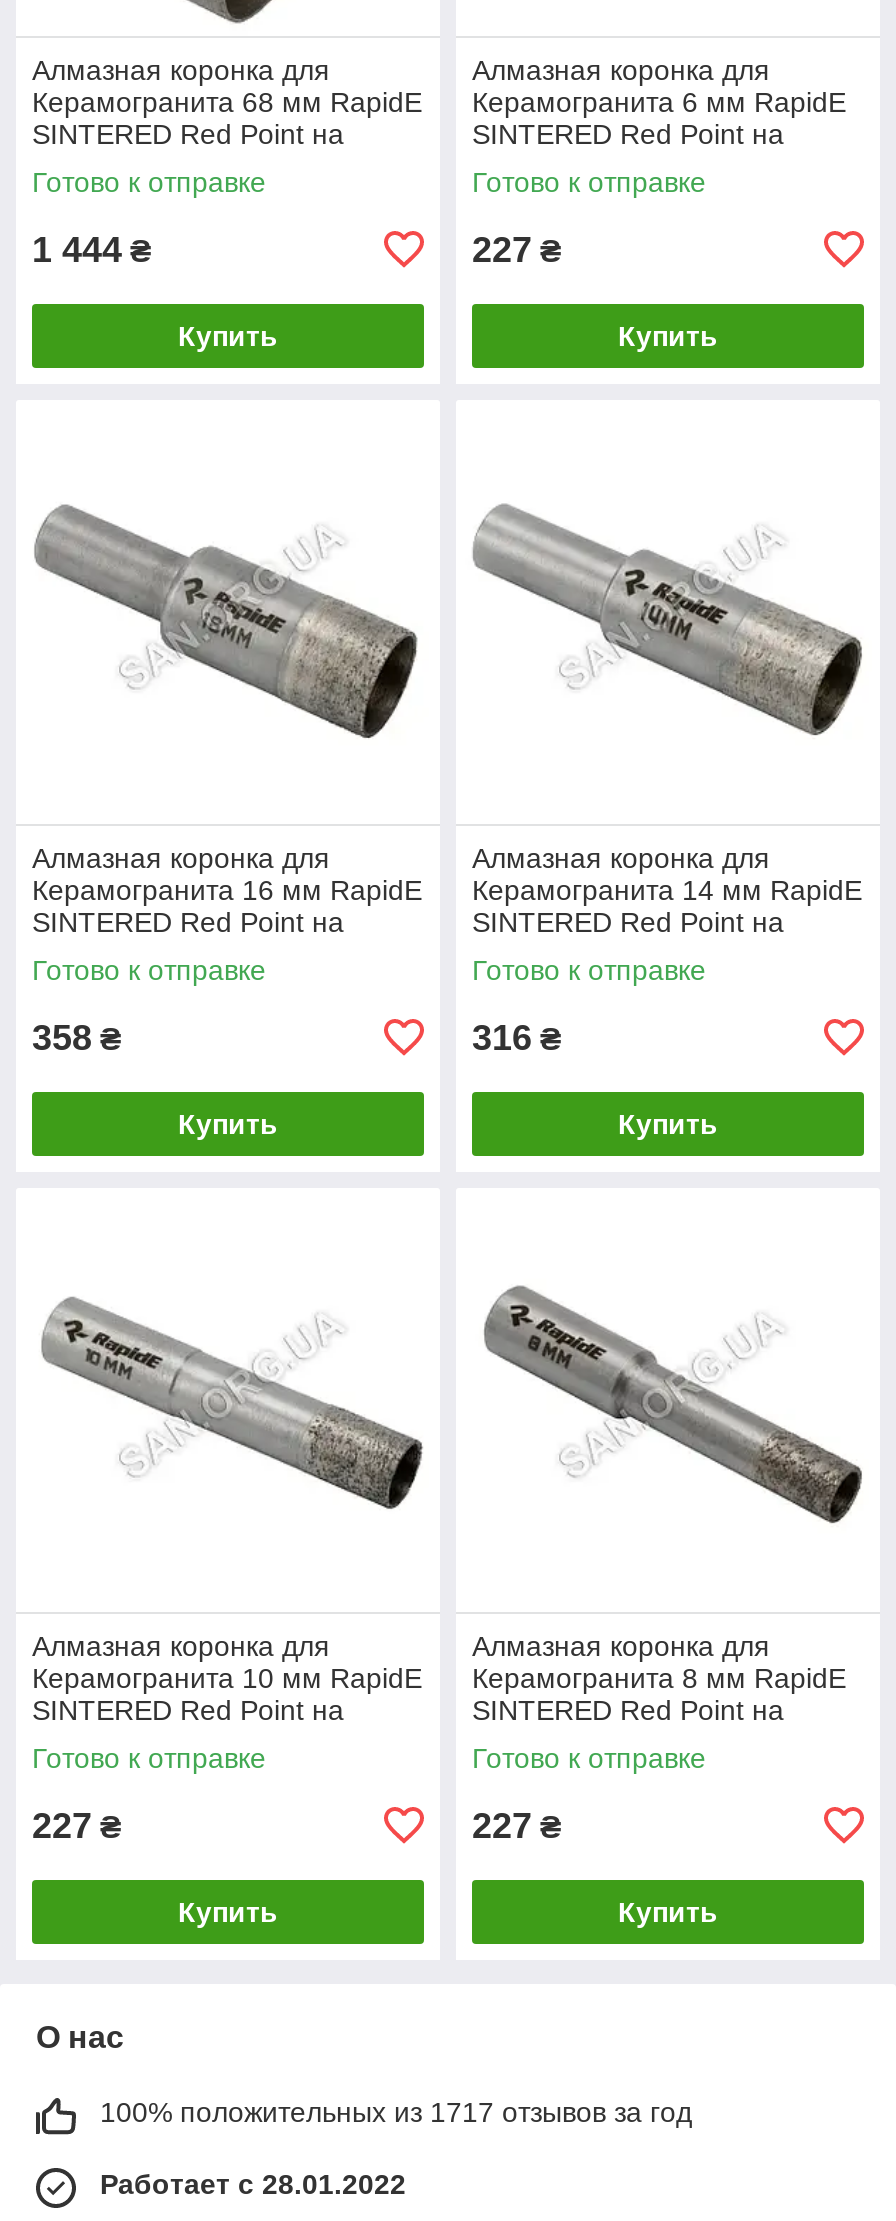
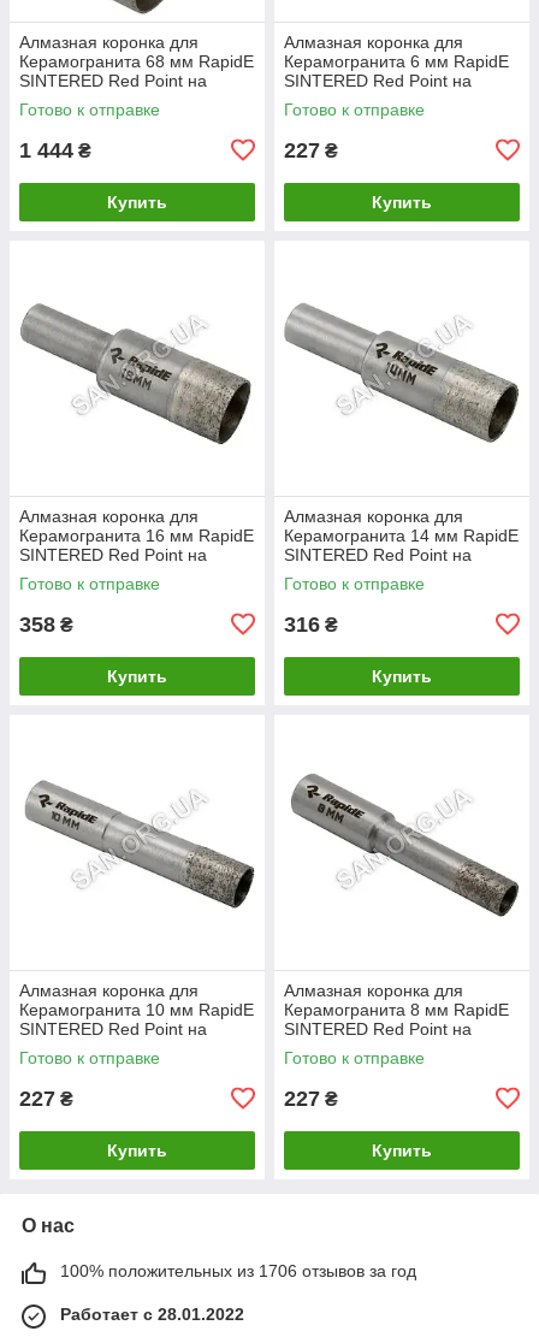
[100,2096,692,2128] 100% положительных из 1717 отзывов за год -> [60,1261,416,1280] 100% положительных из 1706 отзывов за год

